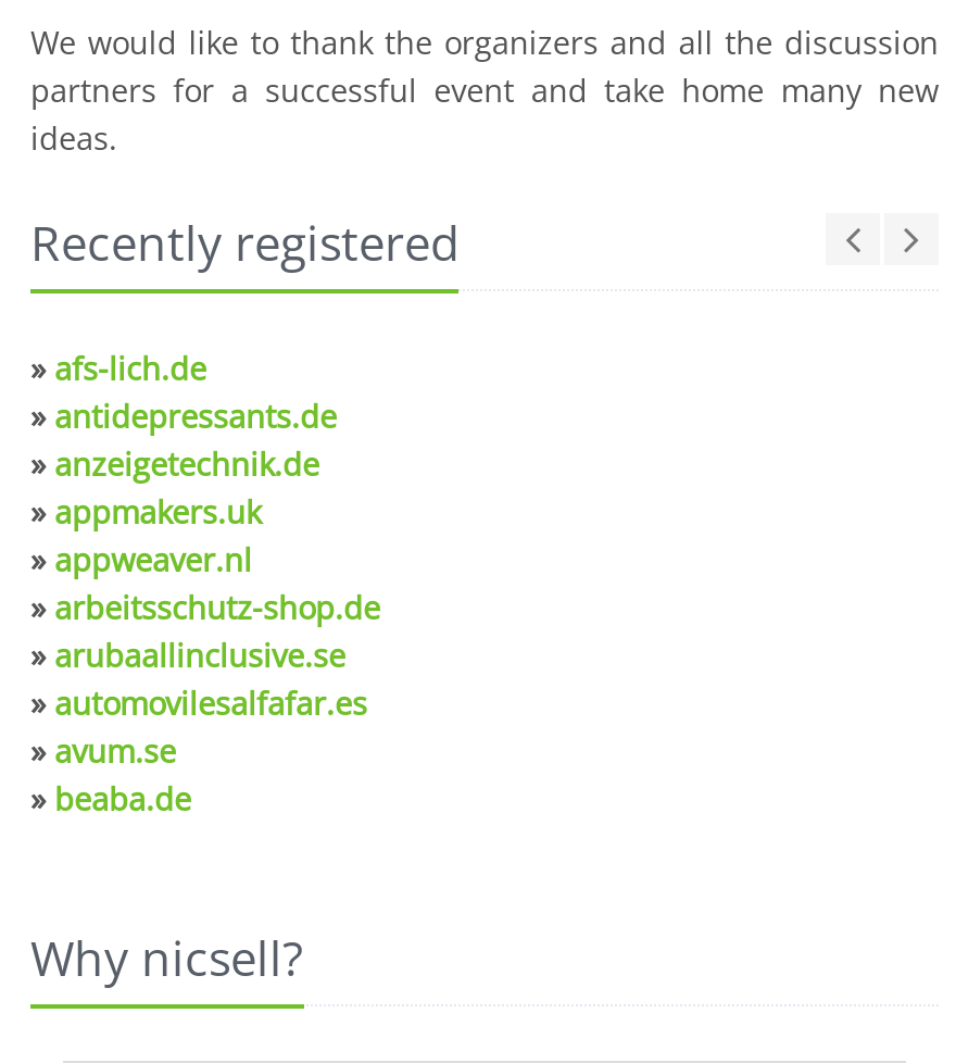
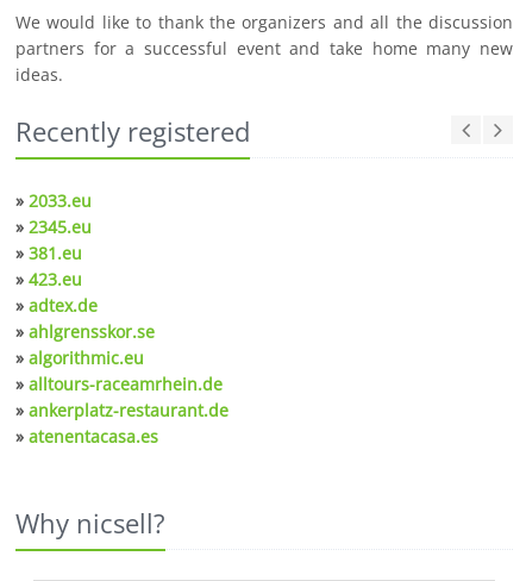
[30,348,380,820] » afs-lich.de | » antidepressants.de | » anzeigetechnik.de | » appmakers.uk | » appweaver.nl | » arbeitsschutz-shop.de | » arubaallinclusive.se | » automovilesalfafar.es | » avum.se | » beaba.de -> [15,190,228,448] » 2033.eu | » 2345.eu | » 381.eu | » 423.eu | » adtex.de | » ahlgrensskor.se | » algorithmic.eu | » alltours-raceamrhein.de | » ankerplatz-restaurant.de | » atenentacasa.es

